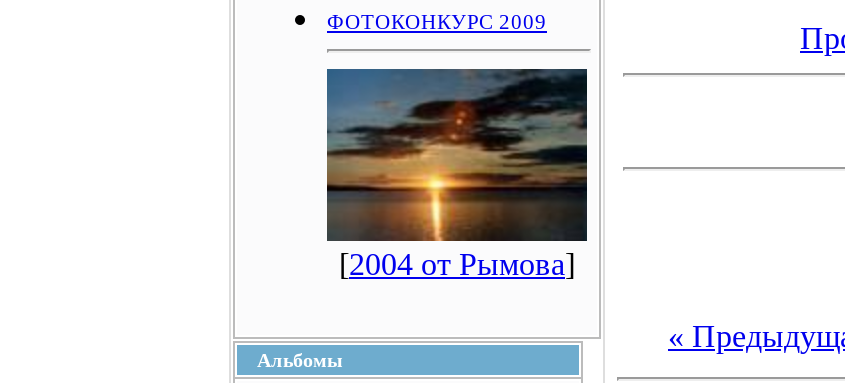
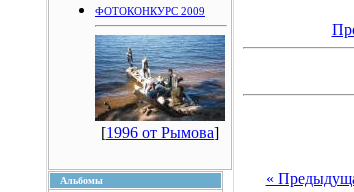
[325,67,589,281] [image] | [2004 от Рымова] -> [94,35,226,141] [image] | [1996 от Рымова]

